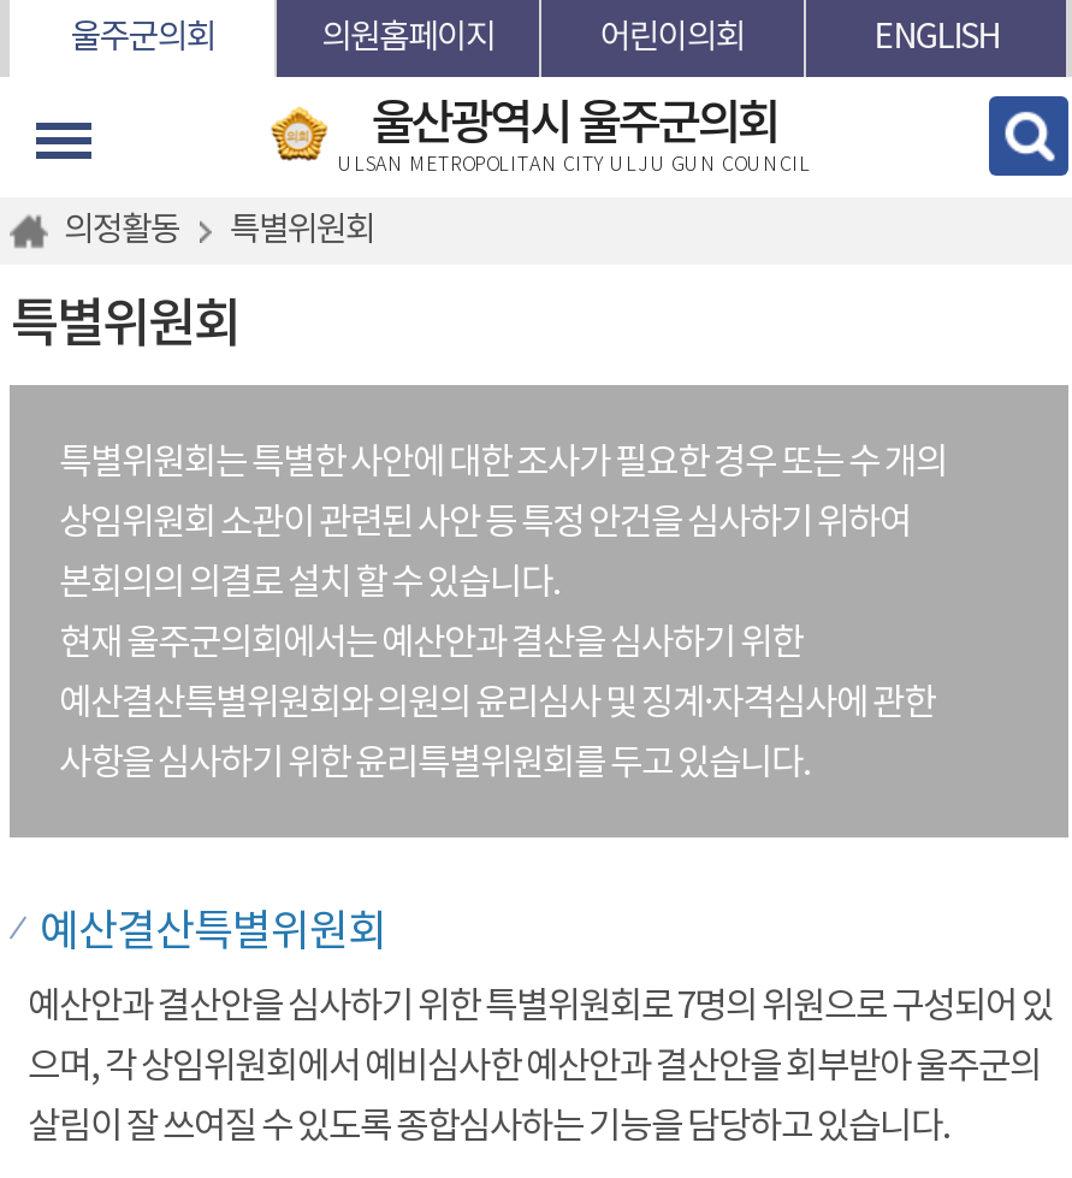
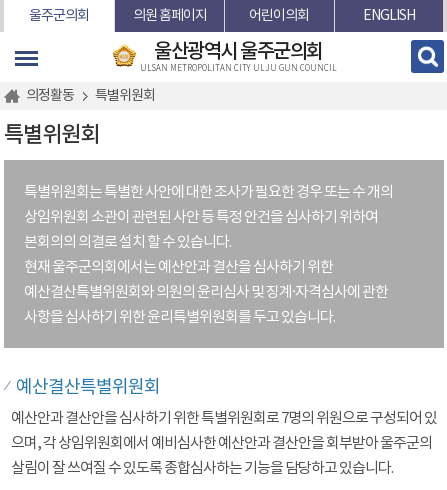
[321,19,495,58] 의원홈페이지 -> [133,8,207,24] 의원 홈페이지

